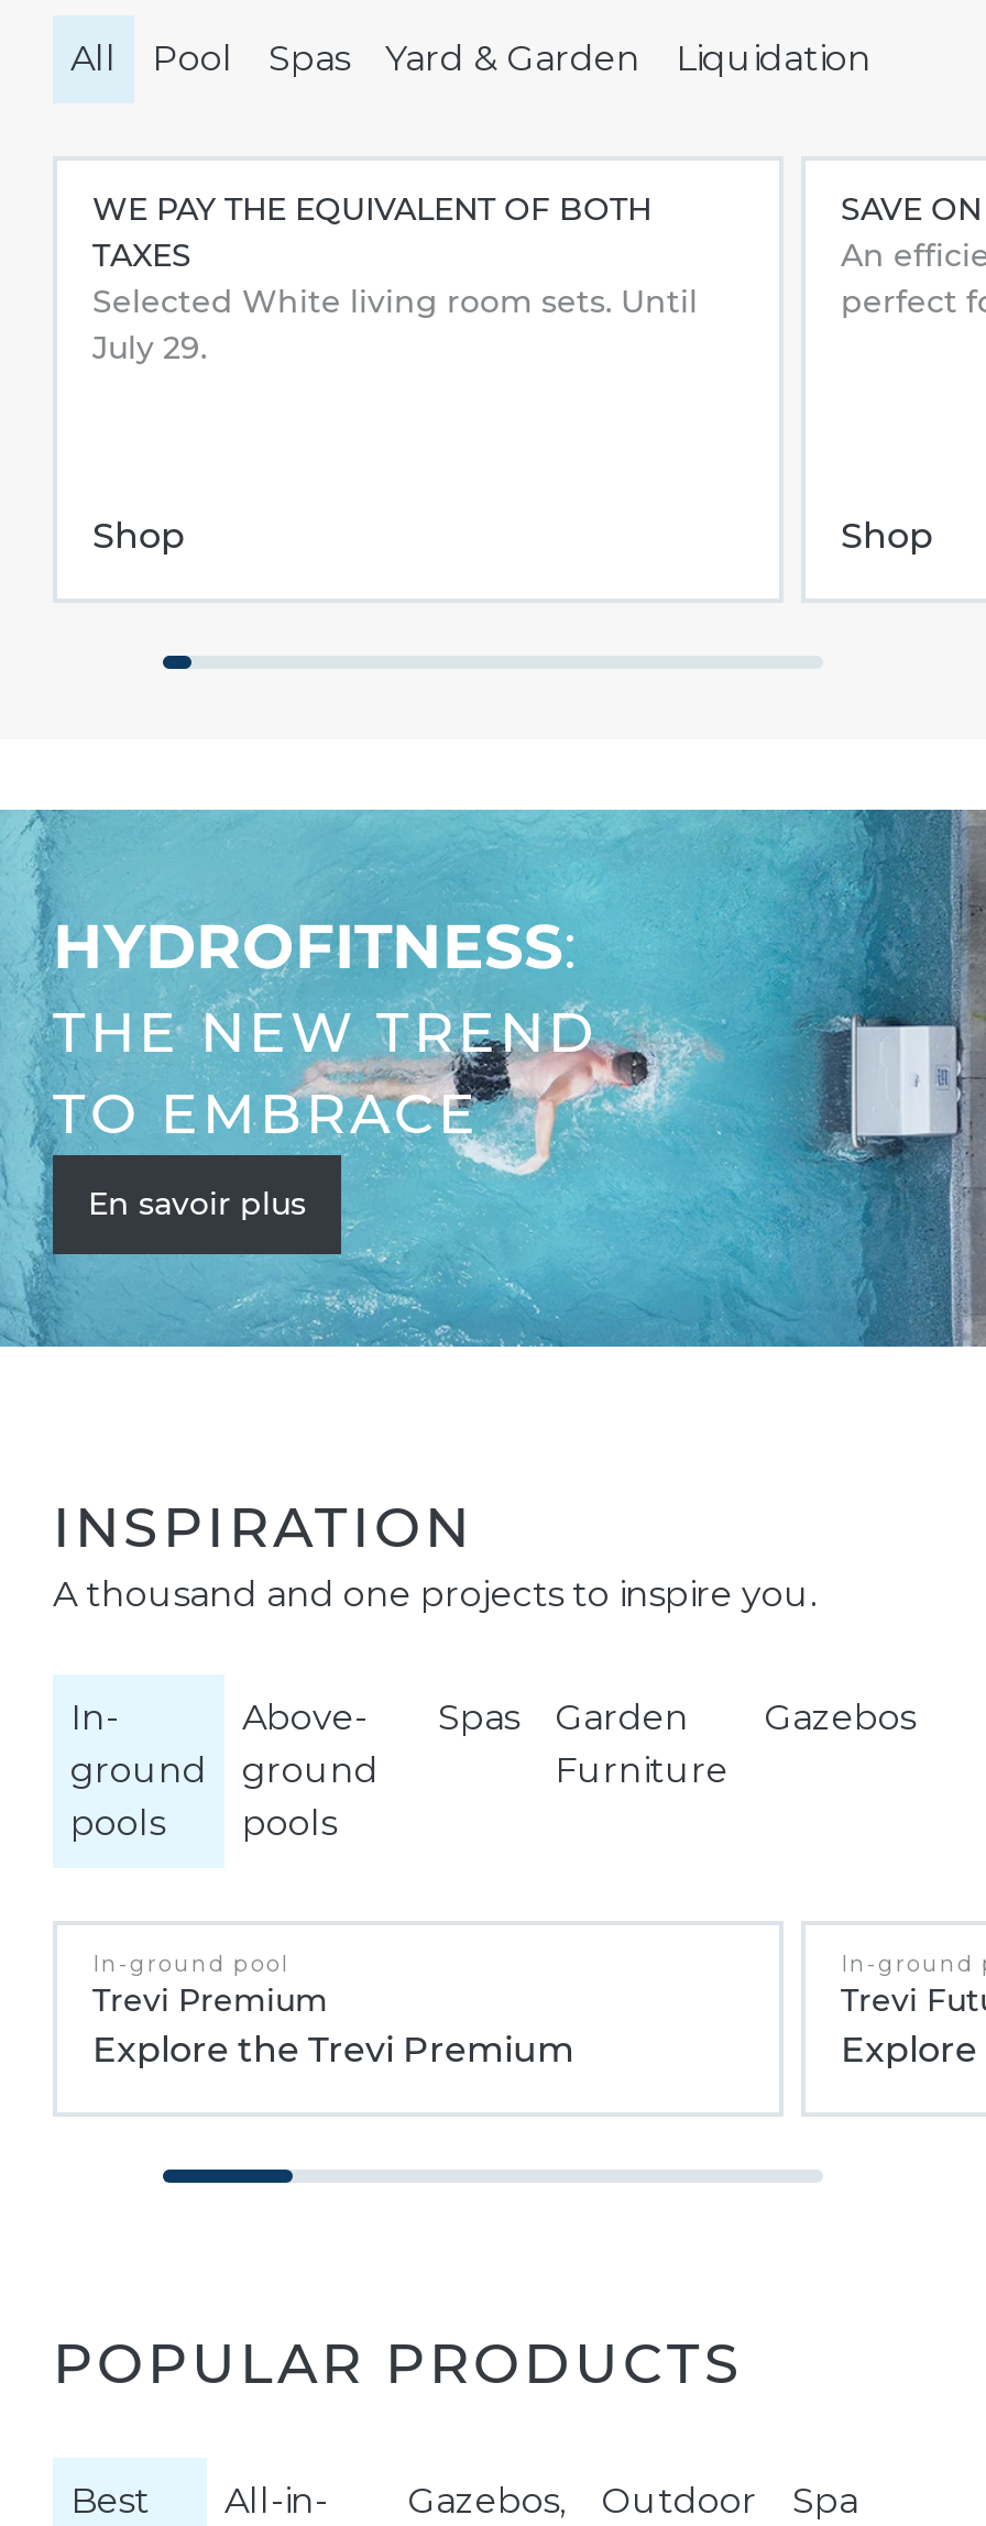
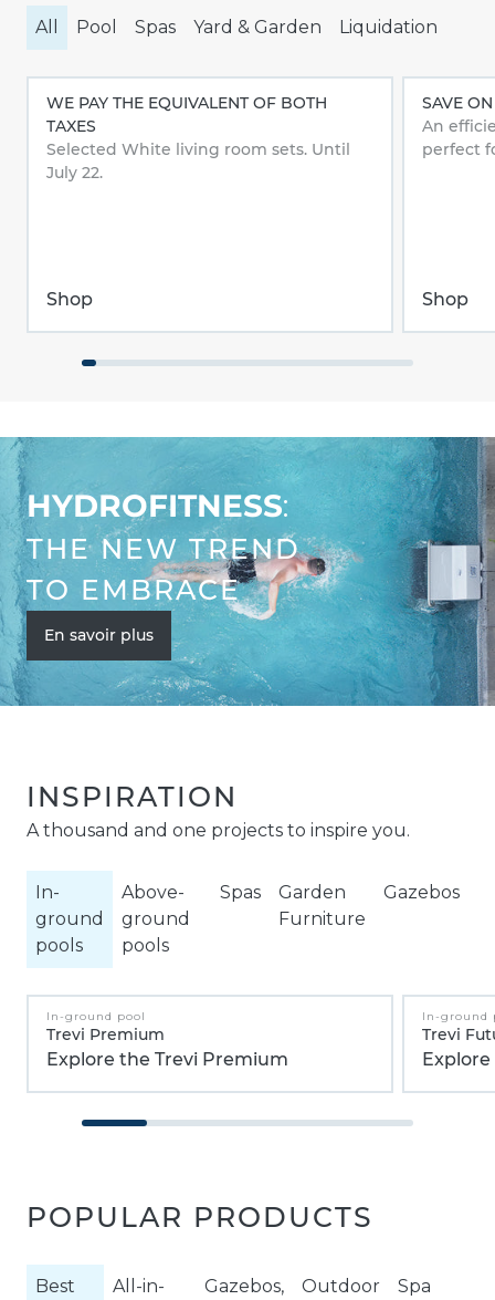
[92,328,207,367] July 29. -> [46,163,103,182] July 22.

